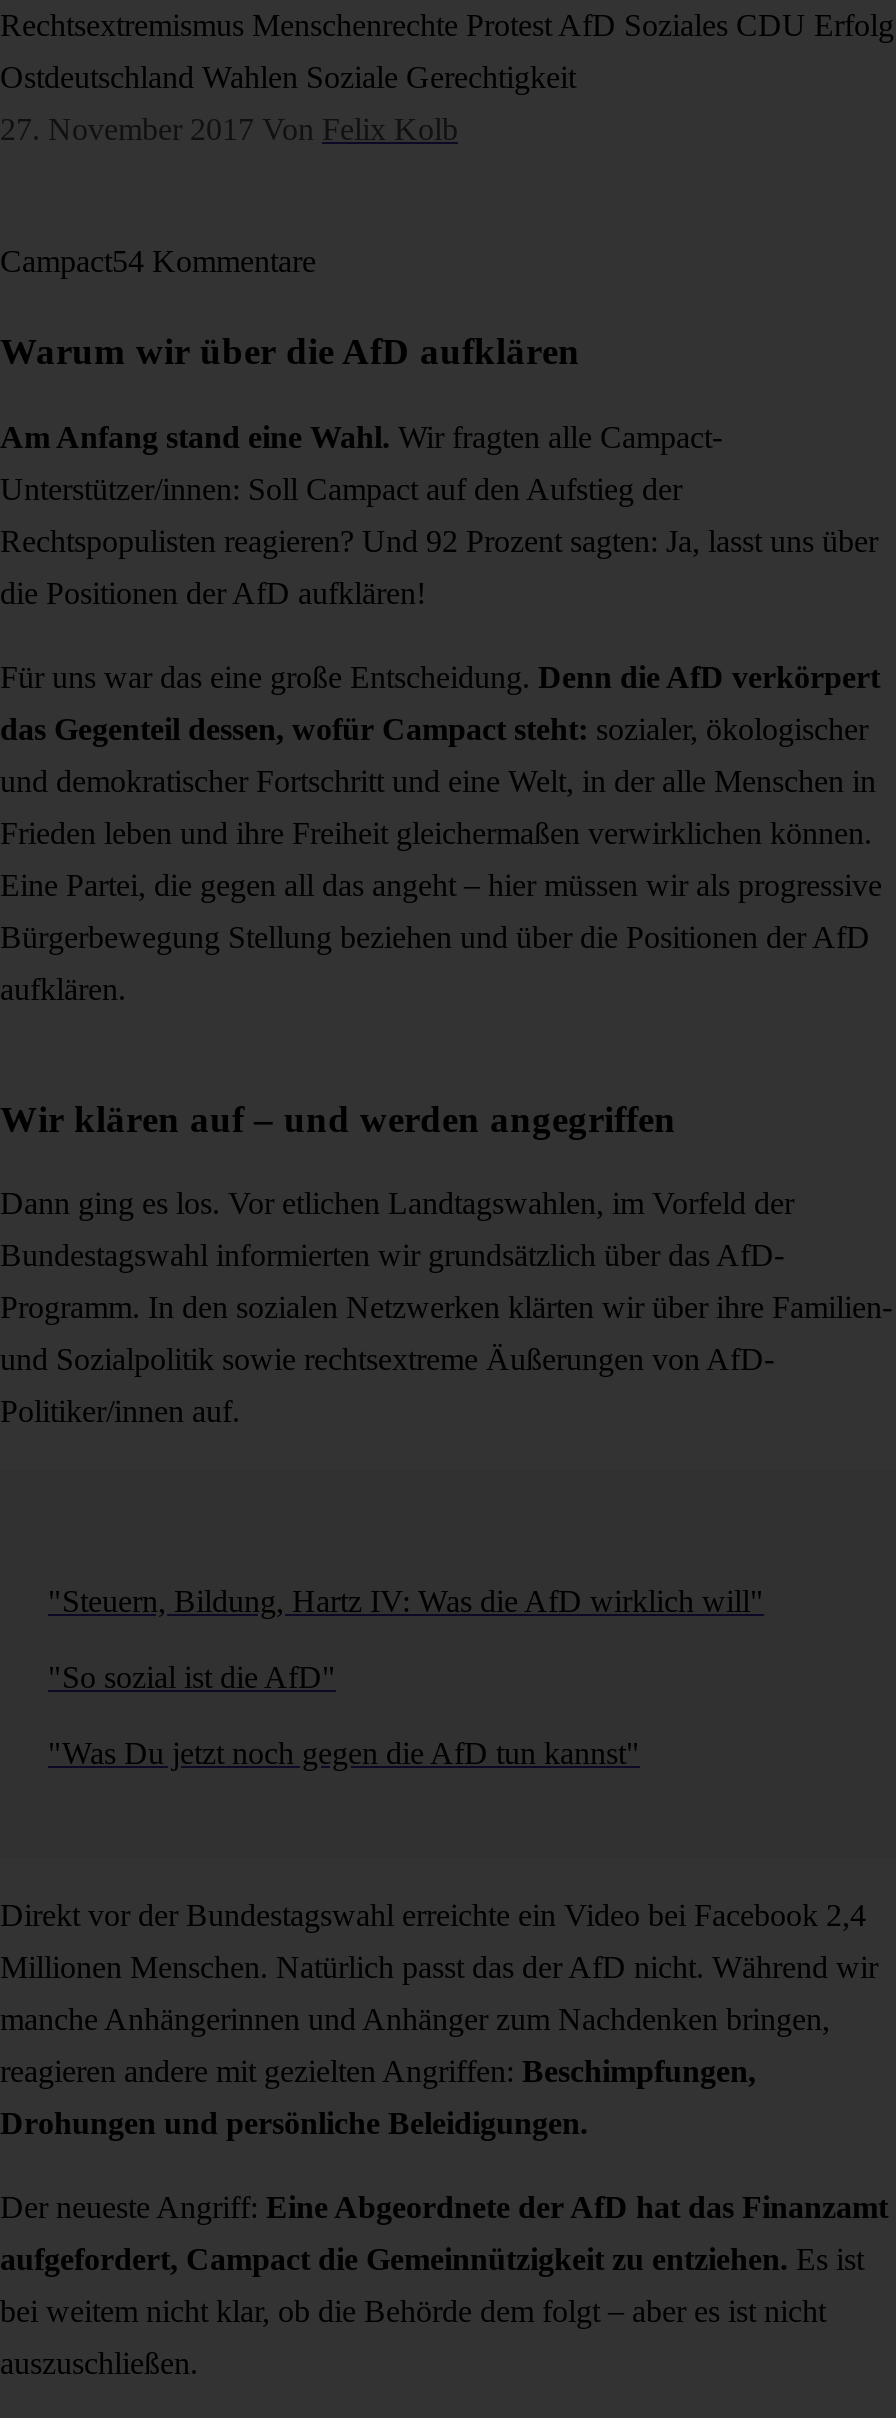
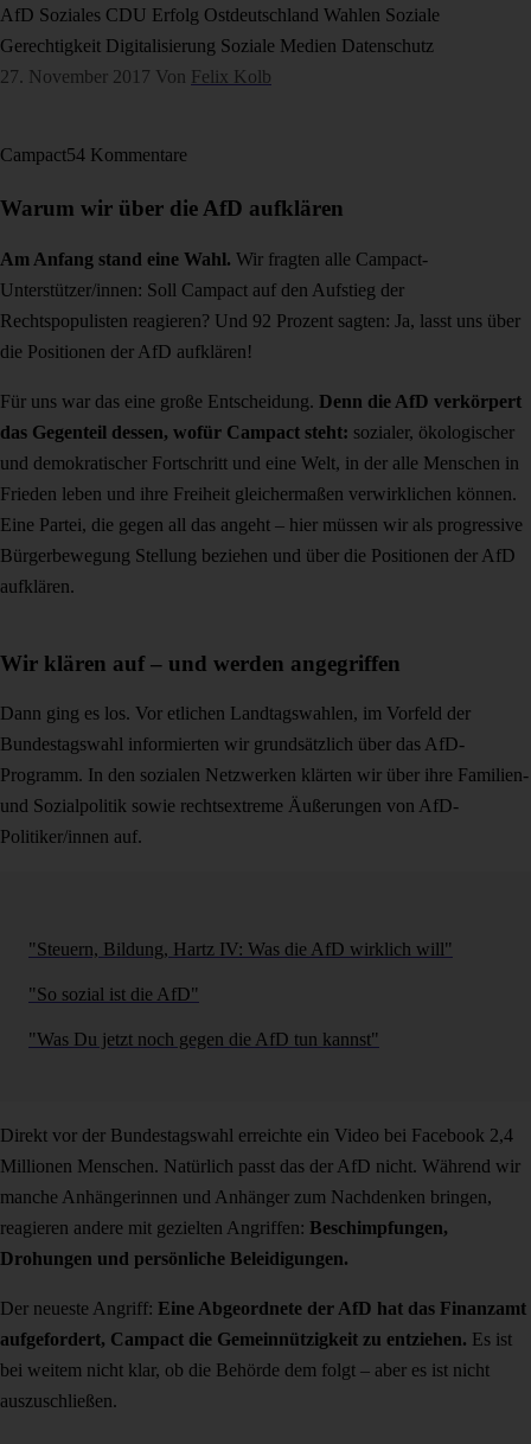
[0,8,894,42] Rechtsextremismus Menschenrechte Protest AfD Soziales CDU Erfolg -> [0,5,440,25] AfD Soziales CDU Erfolg Ostdeutschland Wahlen Soziale
[0,60,576,94] Ostdeutschland Wahlen Soziale Gerechtigkeit -> [0,36,434,56] Gerechtigkeit Digitalisierung Soziale Medien Datenschutz

